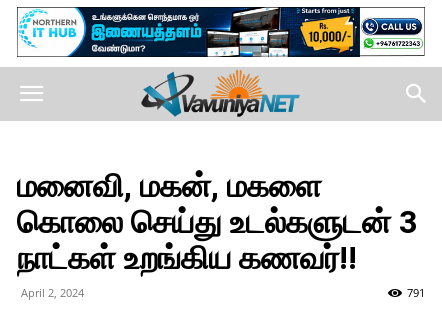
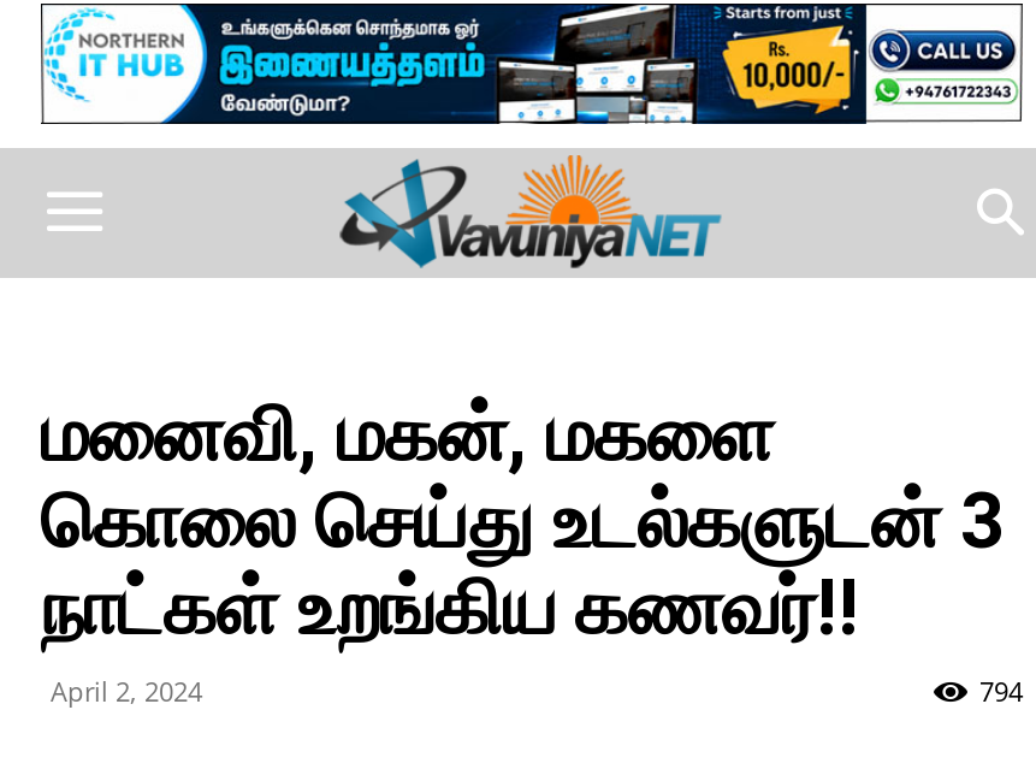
[407,285,425,300] 791 -> [979,673,1023,709] 794

